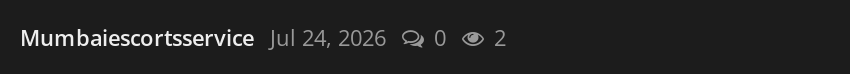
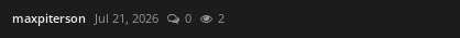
[20,22,386,52] Mumbaiescortsservice Jul 24, 2026 -> [12,10,158,26] maxpiterson Jul 21, 2026

